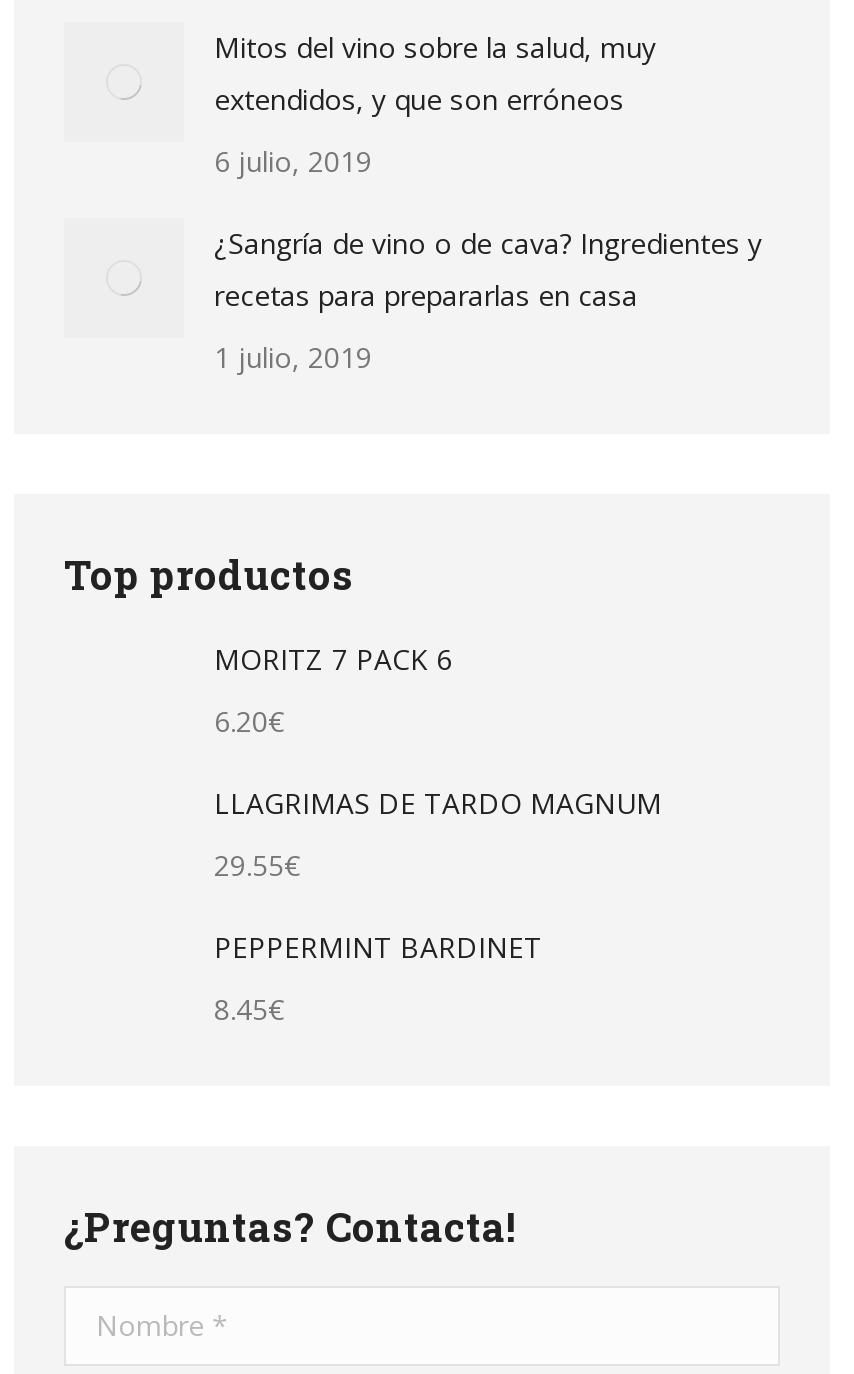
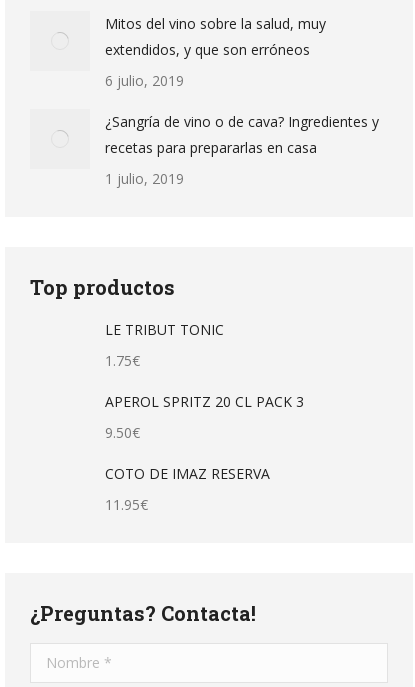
[214,640,452,678] MORITZ 7 PACK 6 -> [105,320,224,339] LE TRIBUT TONIC
[214,702,284,740] 6.20€ -> [105,351,140,370] 1.75€
[214,784,662,822] LLAGRIMAS DE TARDO MAGNUM -> [105,392,304,411] APEROL SPRITZ 20 CL PACK 3
[214,846,300,884] 29.55€ -> [105,423,140,442] 9.50€
[214,928,542,966] PEPPERMINT BARDINET -> [105,464,270,483] COTO DE IMAZ RESERVA
[214,990,284,1028] 8.45€ -> [105,495,148,514] 11.95€

